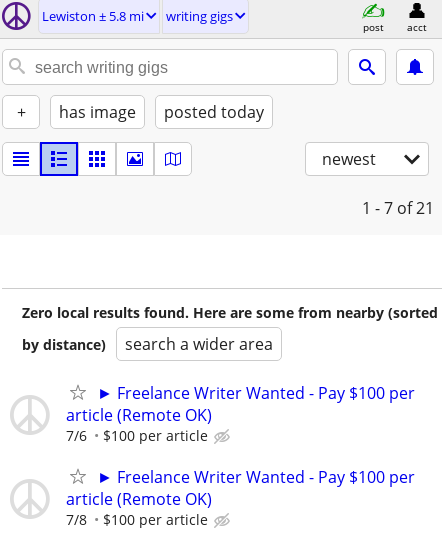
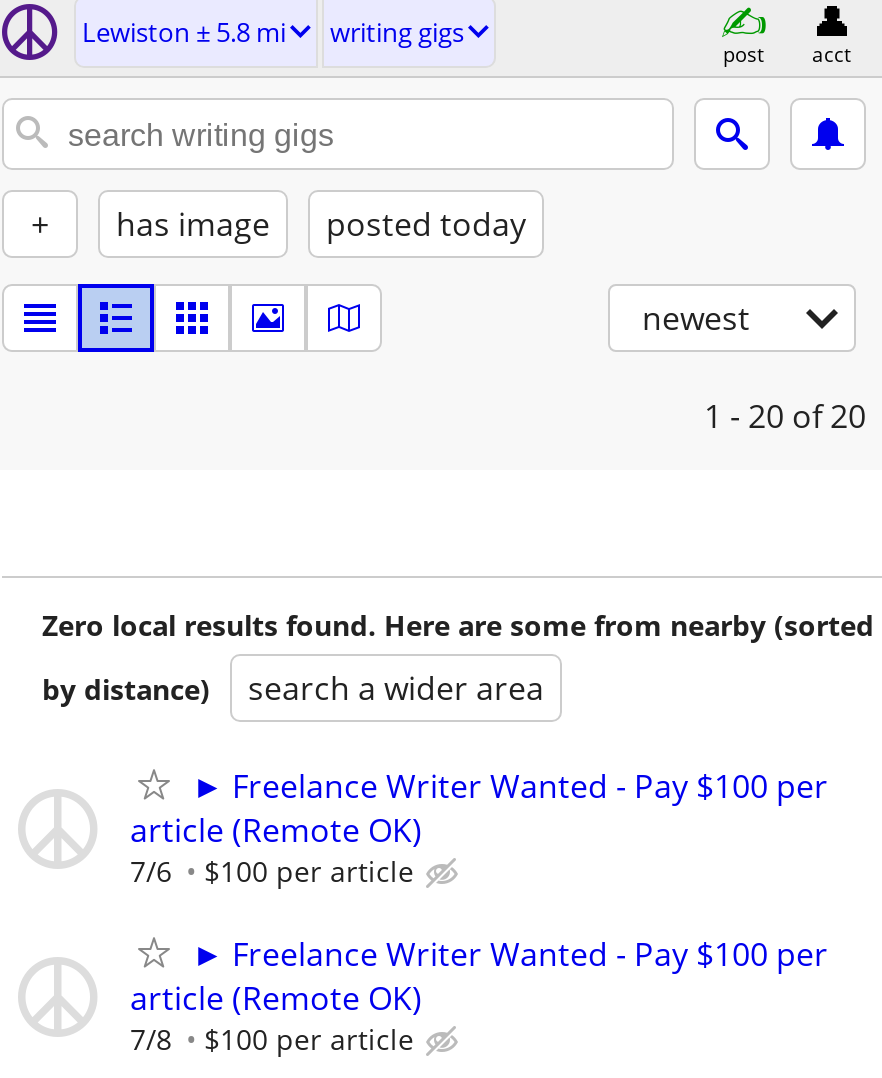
[362,197,434,219] 1 - 7 of 21 -> [704,394,866,438] 1 - 20 of 20

